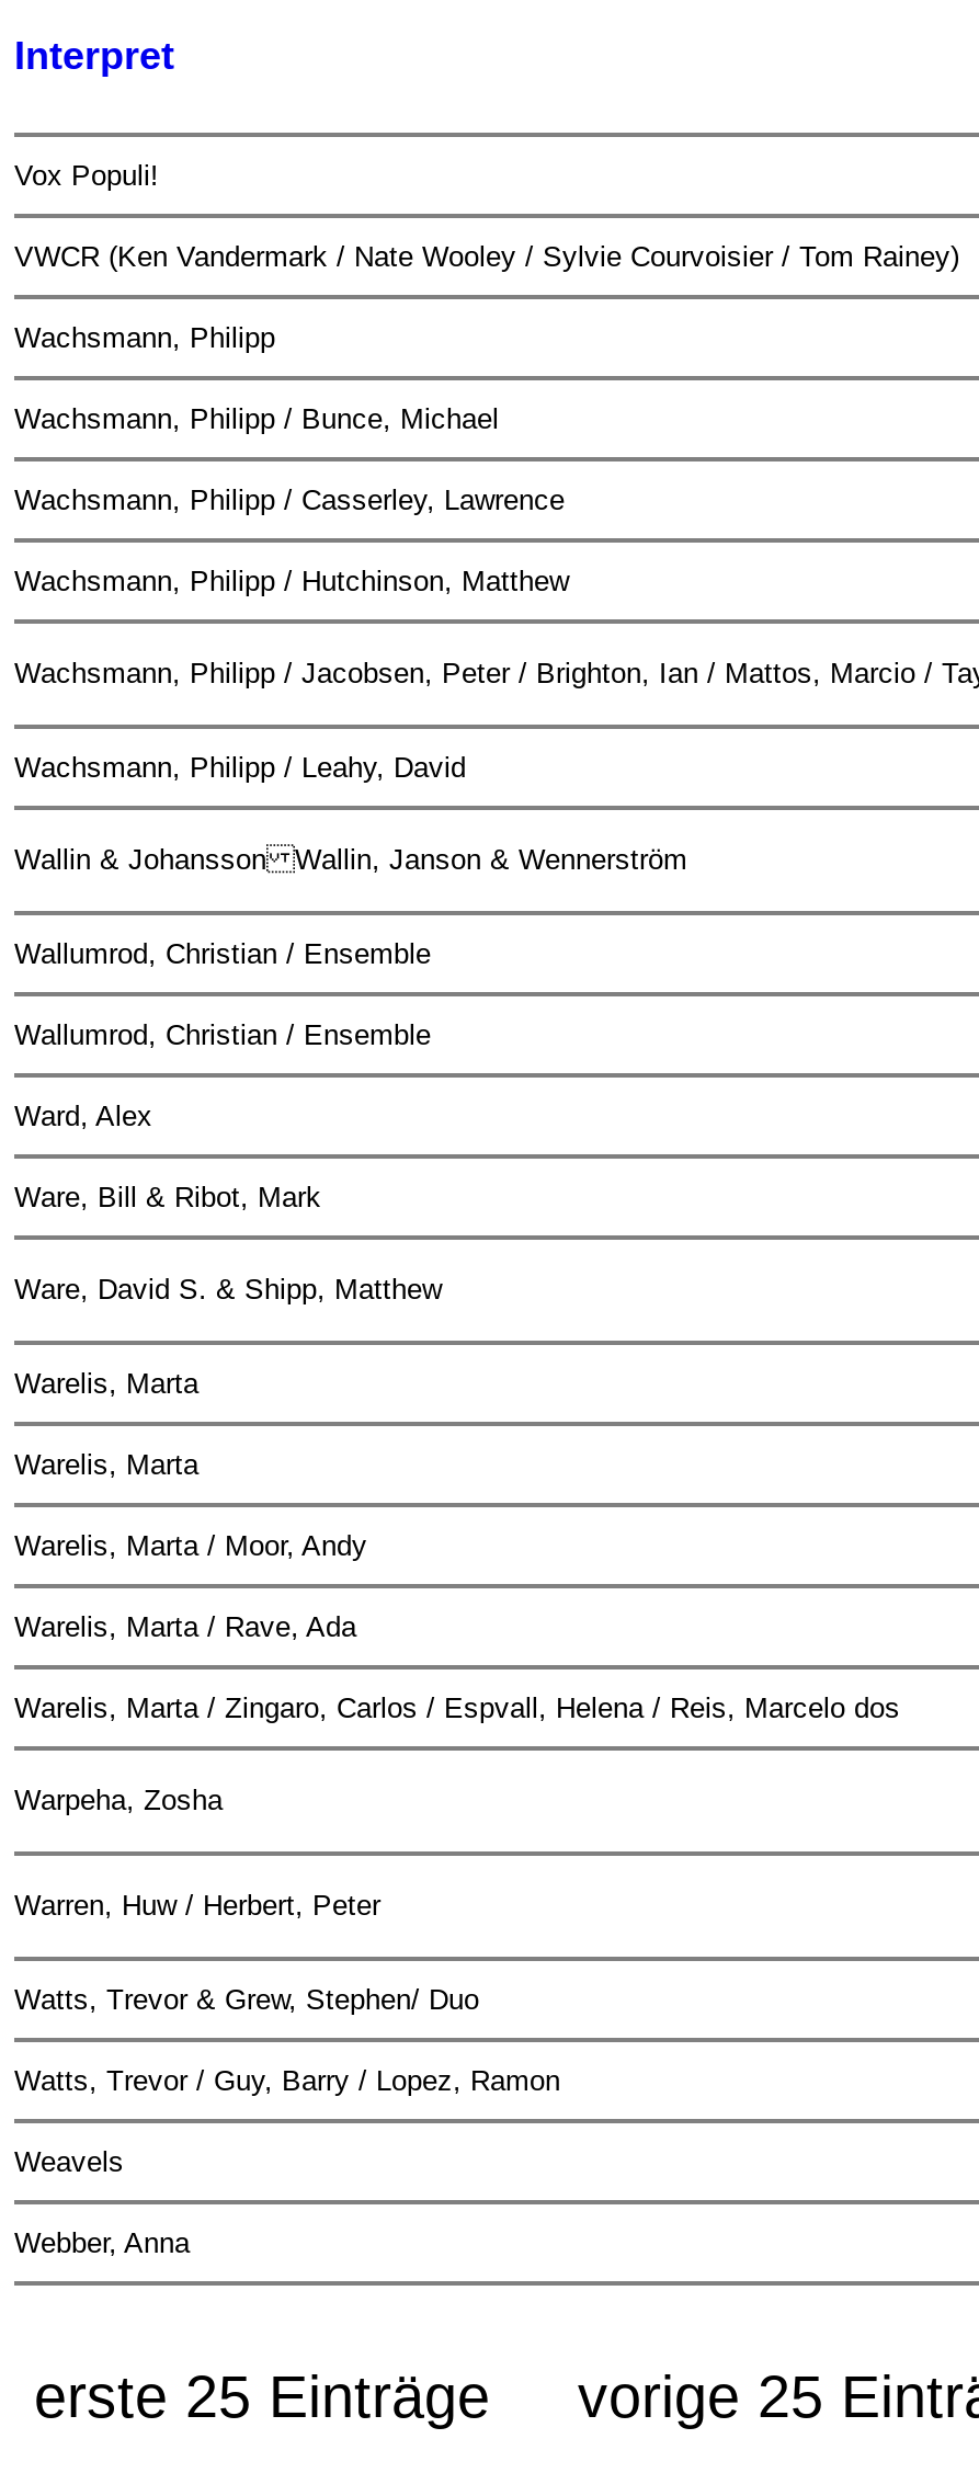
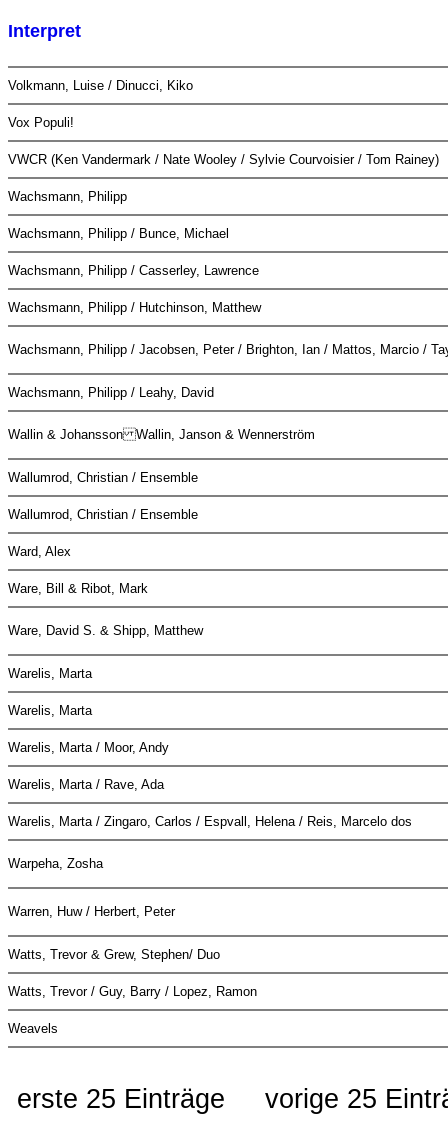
none -> [8,78,197,93] Volkmann, Luise / Dinucci, Kiko
moved [14,159,968,2178] -> [8,115,443,1036]: Vox Populi! | VWCR (Ken Vandermark / Nate Wooley / Sylvie Courvoisier / Tom Rainey) | Wachsmann, Philipp | ... | Watts, Trevor / Guy, Barry / Lopez, Ramon | Weavels
[14,2226,198,2259] Webber, Anna -> none

